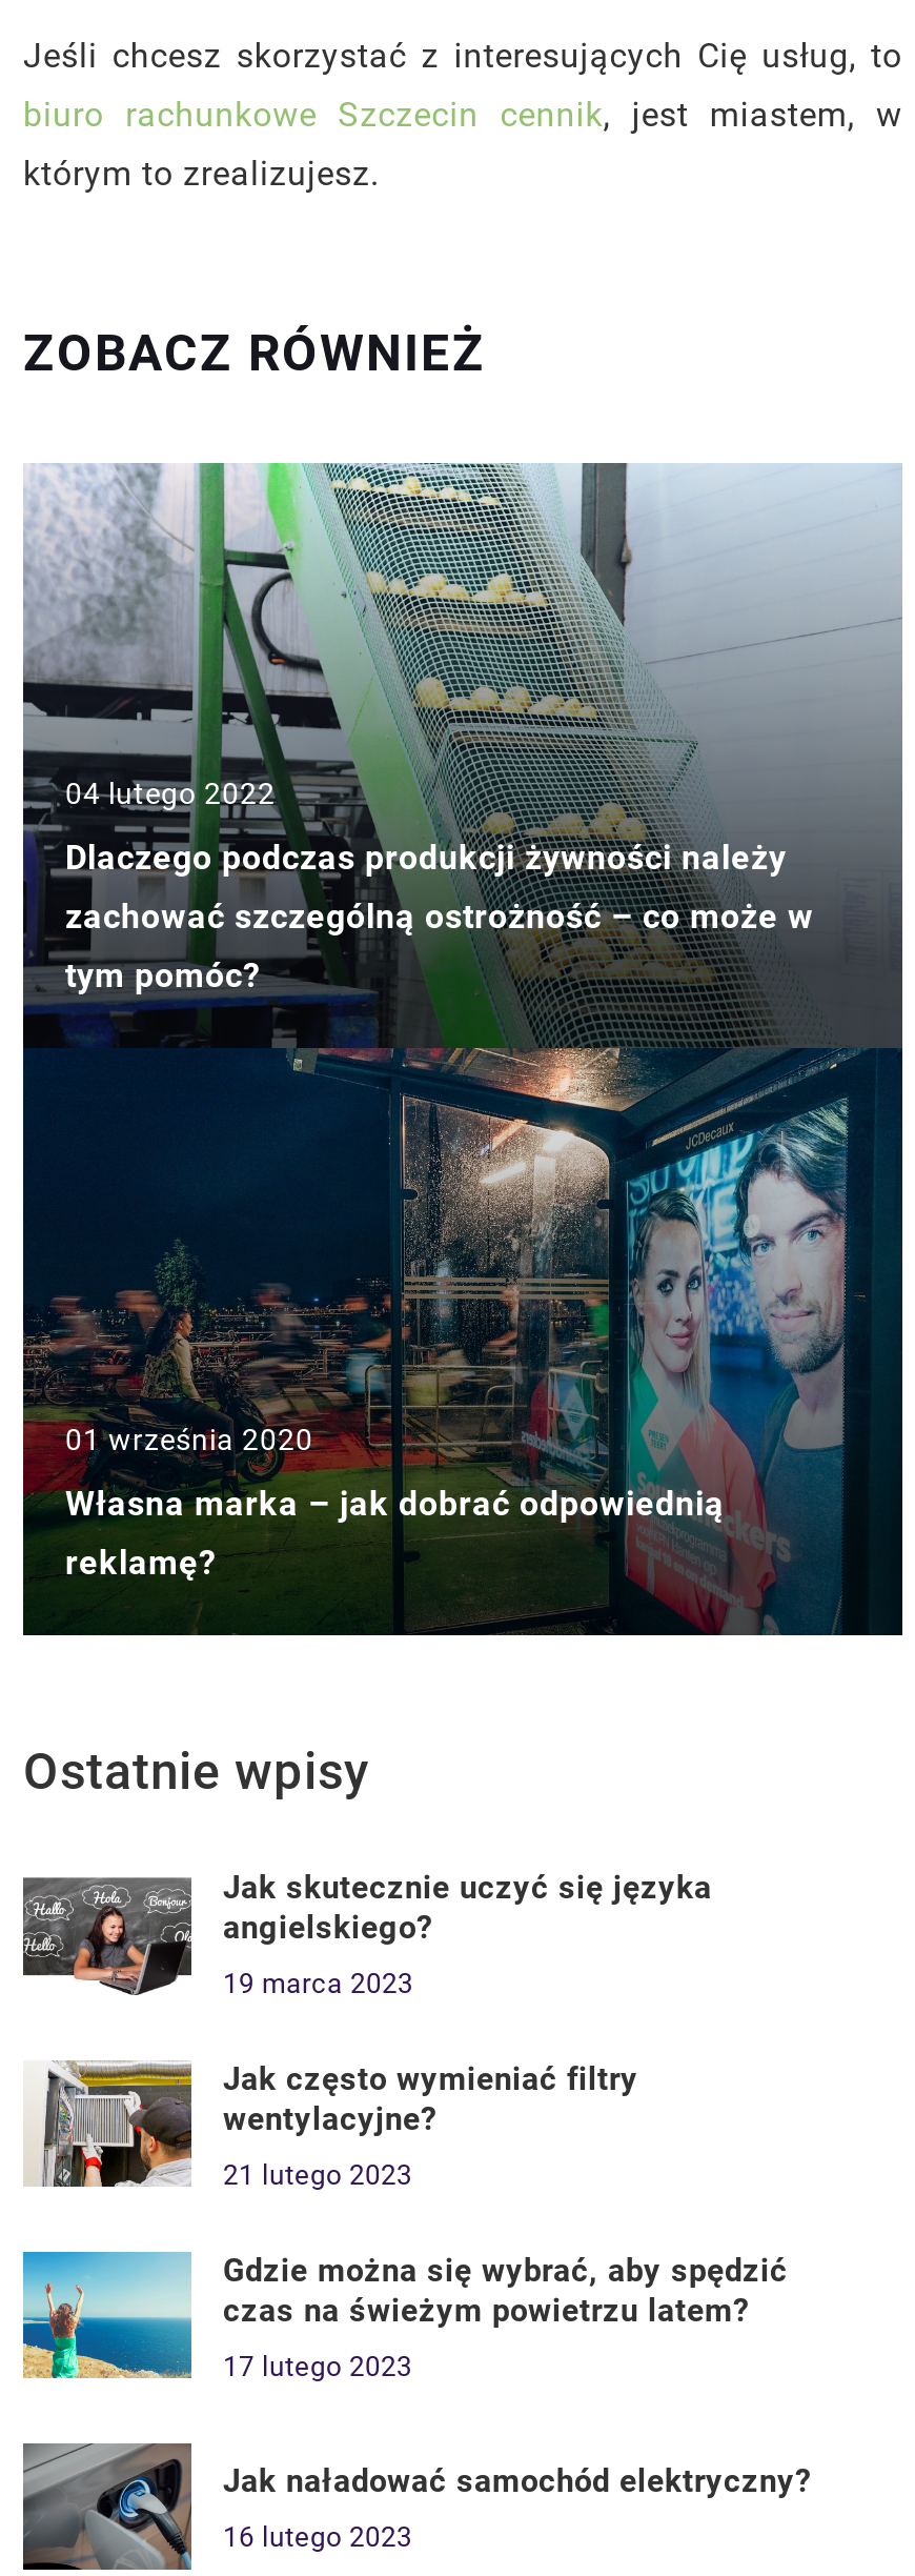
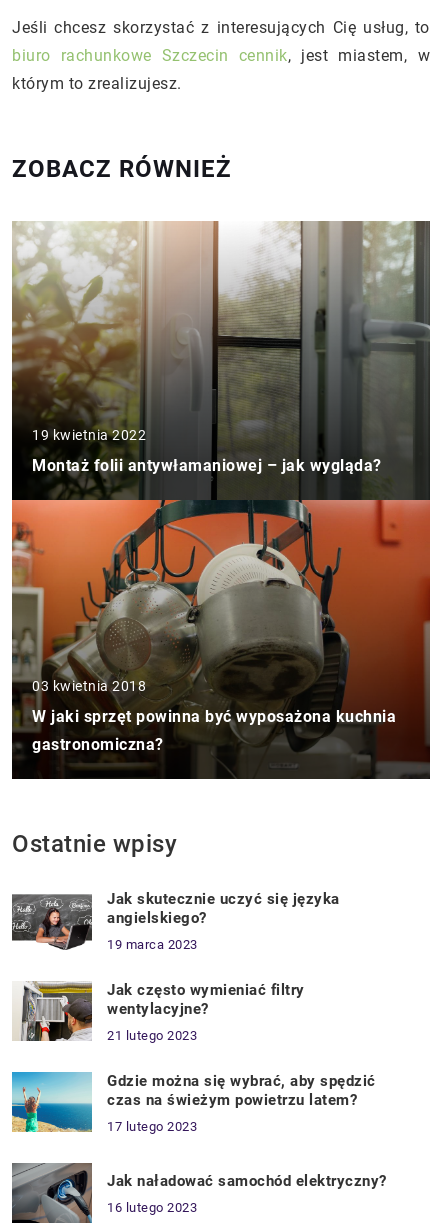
[21,461,904,1635] [image] | 04 lutego 2022 | Dlaczego podczas produkcji żywności należy | zachować szczególną ostrożność – co może w | tym pomóc? -> [11,220,431,779] [image] | 19 kwietnia 2022 | Montaż folii antywłamaniowej – jak wygląda?
[65,1422,725,1582] 01 września 2020 | Własna marka – jak dobrać odpowiednią | reklamę? -> [32,677,396,753] 03 kwietnia 2018 | W jaki sprzęt powinna być wyposażona kuchnia | gastronomiczna?

